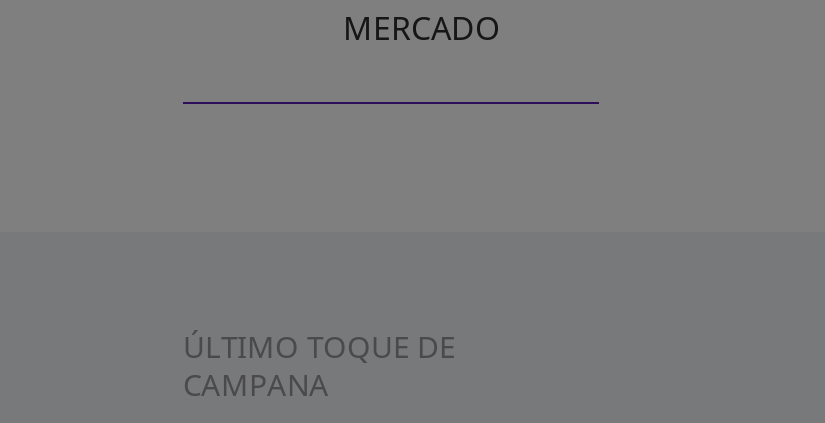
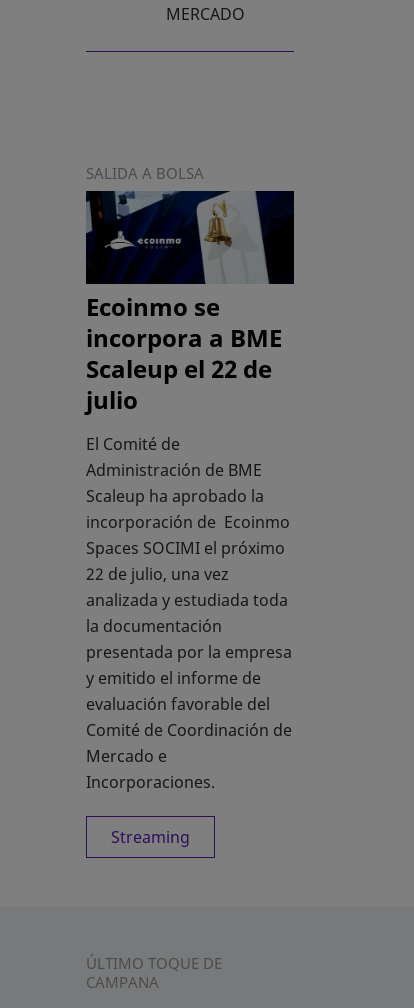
none -> [85,190,292,848] [image] | Ecoinmo se | incorpora a BME | Scaleup el 22 de | julio | El Comité de | Administración de BME | Scaleup ha aprobado la | incorporación de Ecoinmo | Spaces SOCIMI el próximo | 22 de julio, una vez | analizada y estudiada toda | la documentación | presentada por la empresa | y emitido el informe de | evaluación favorable del | Comité de Coordinación de | Mercado e | Incorporaciones. | Streaming
none -> [86,163,204,183] SALIDA A BOLSA
none -> [247,190,295,285] [image]

